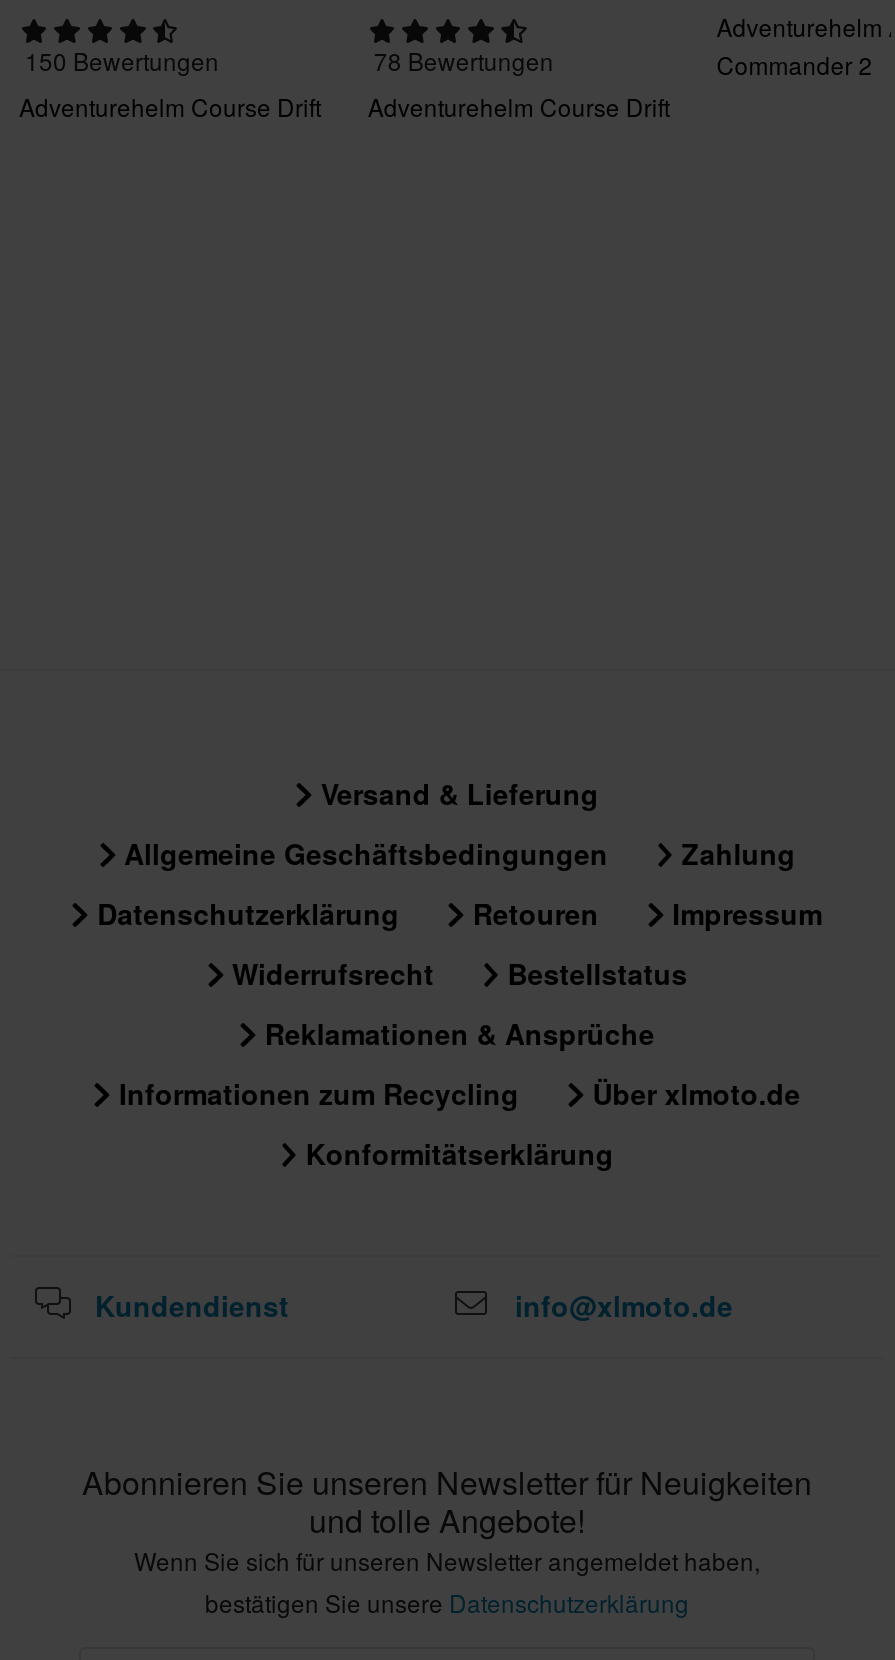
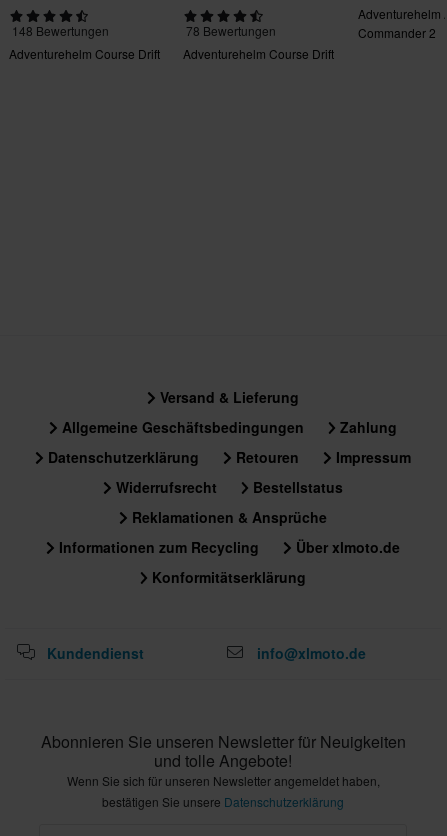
[25,43,219,77] 150 Bewertungen -> [12,22,109,39] 148 Bewertungen

